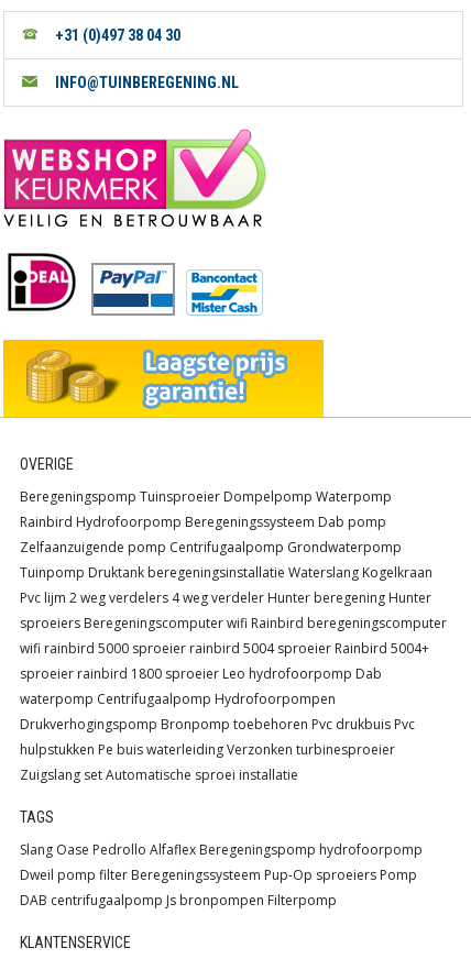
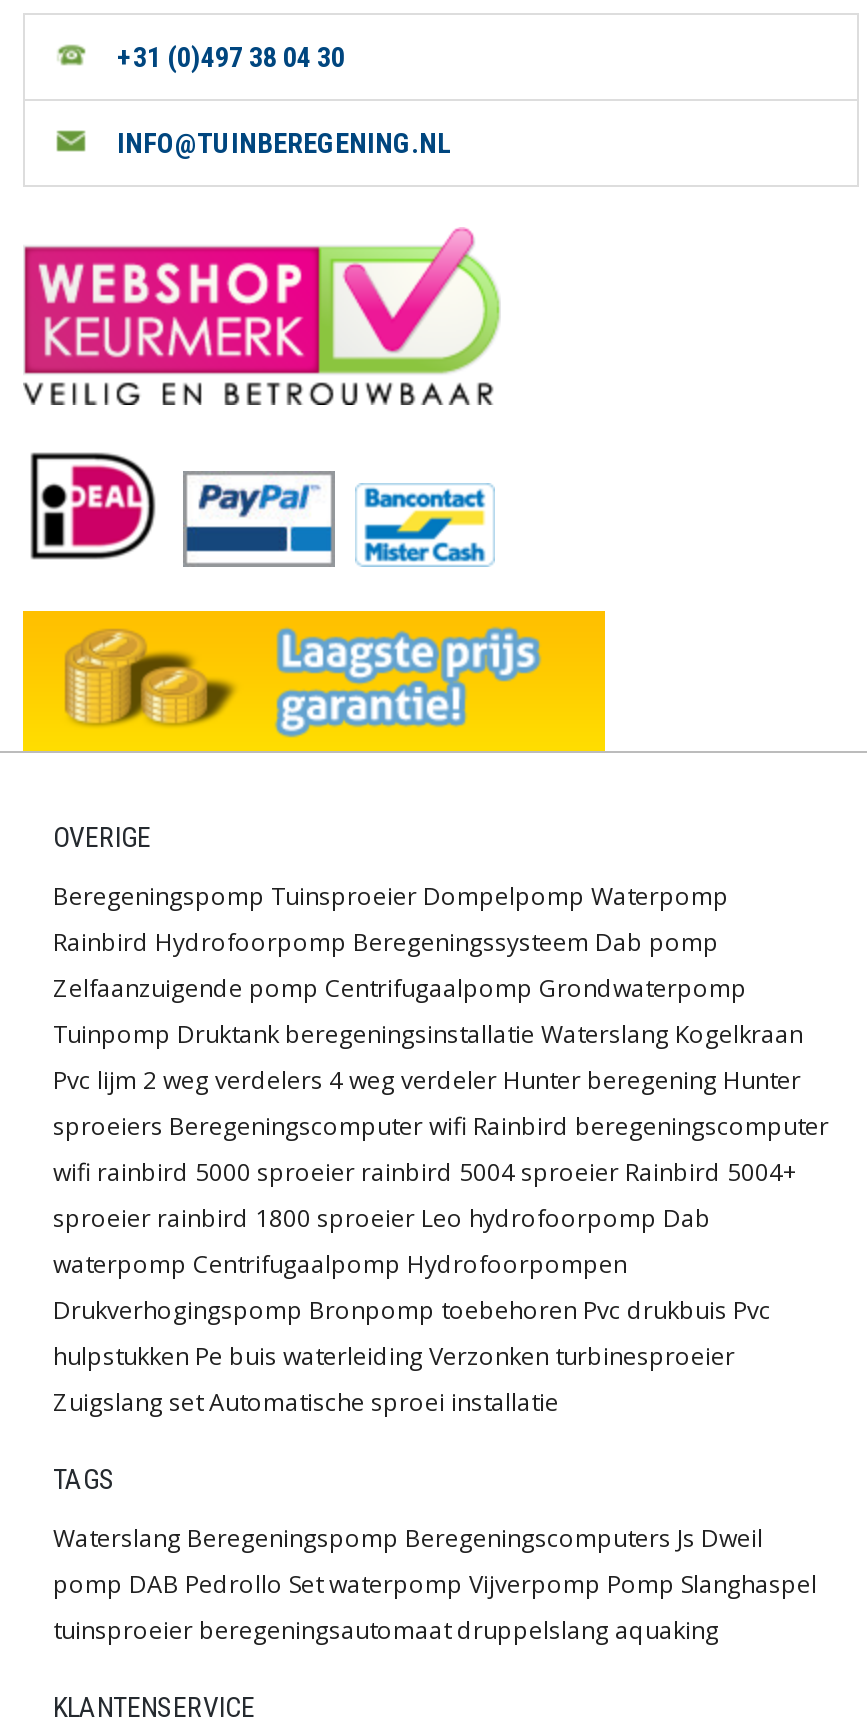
[20,841,423,910] Slang Oase Pedrollo Alfaflex Beregeningspomp hydrofoorpomp | Dweil pomp filter Beregeningssysteem Pup-Op sproeiers Pomp | DAB centrifugaalpomp Js bronpompen Filterpomp -> [53,1522,817,1648] Waterslang Beregeningspomp Beregeningscomputers Js Dweil | pomp DAB Pedrollo Set waterpomp Vijverpomp Pomp Slanghaspel | tuinsproeier beregeningsautomaat druppelslang aquaking

